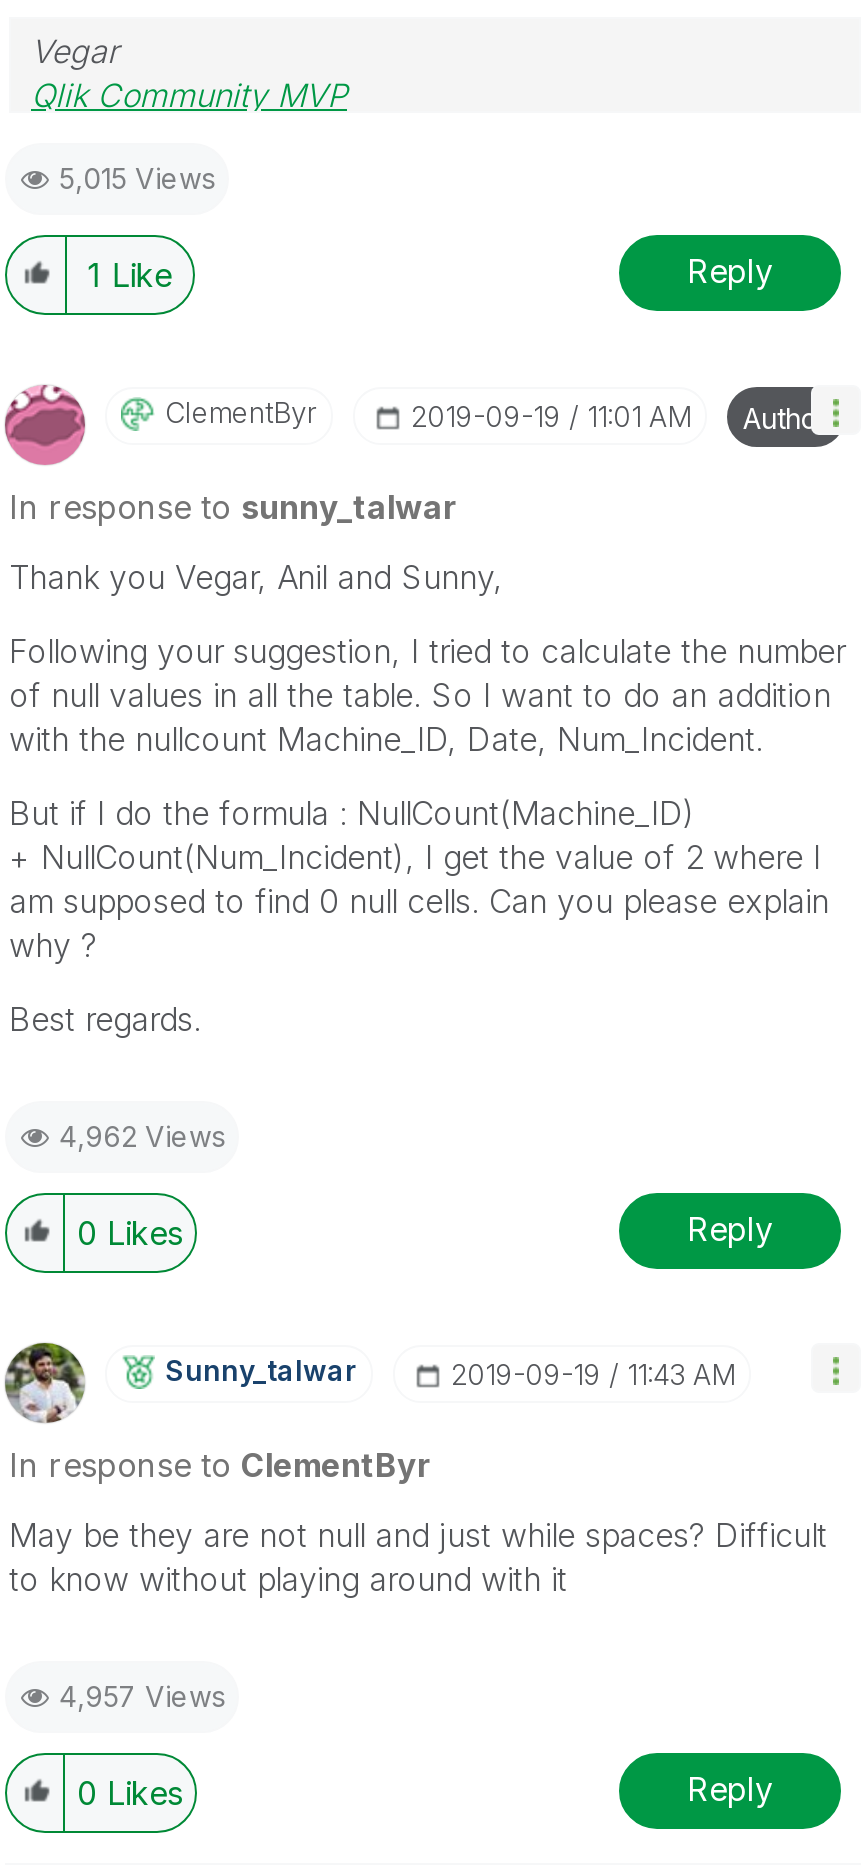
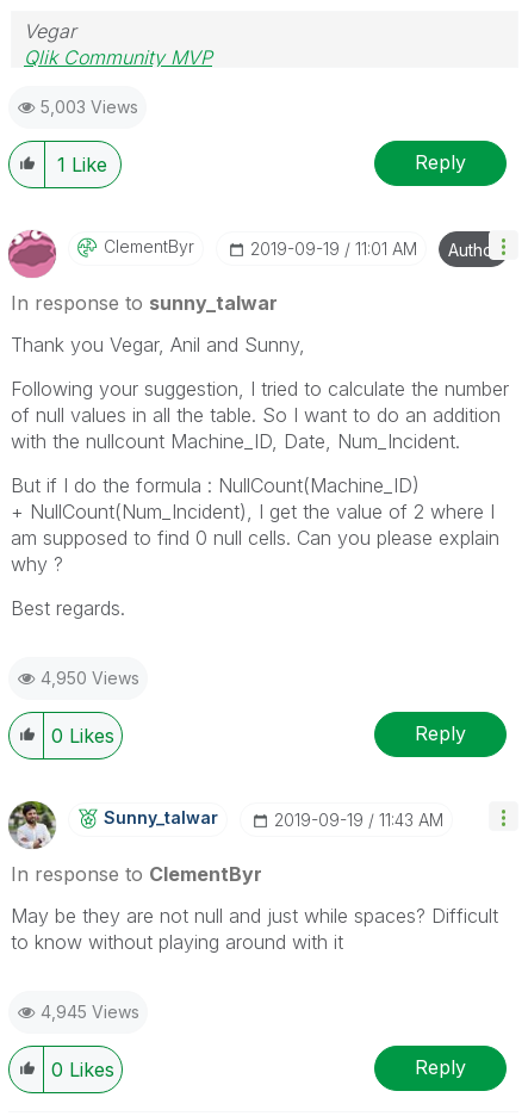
[59,160,215,194] 5,015 Views -> [41,96,138,116] 5,003 Views
[59,1118,225,1152] 4,962 Views -> [41,667,139,687] 4,950 Views
[59,1678,225,1712] 4,957 Views -> [41,1001,139,1021] 4,945 Views

